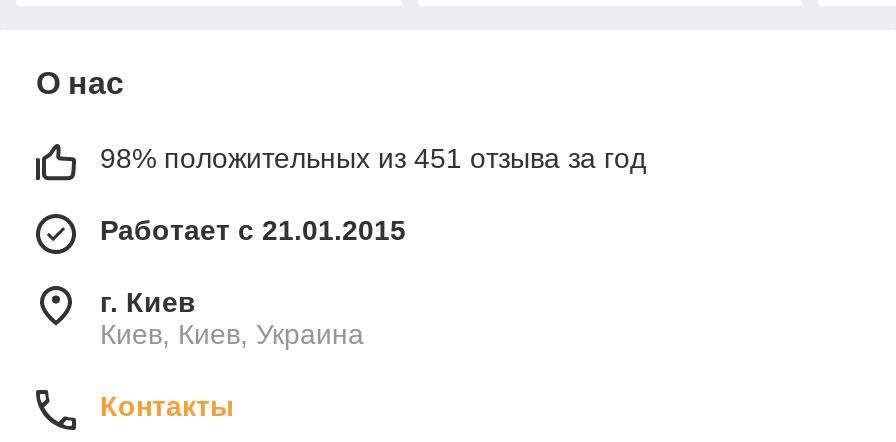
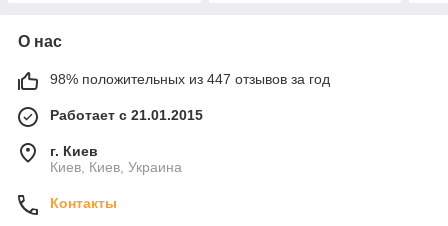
[100,142,646,174] 98% положительных из 451 отзыва за год -> [50,71,330,87] 98% положительных из 447 отзывов за год

